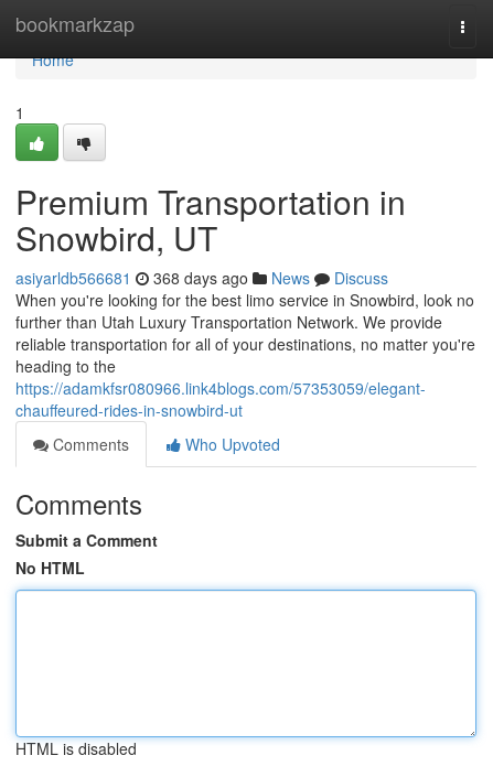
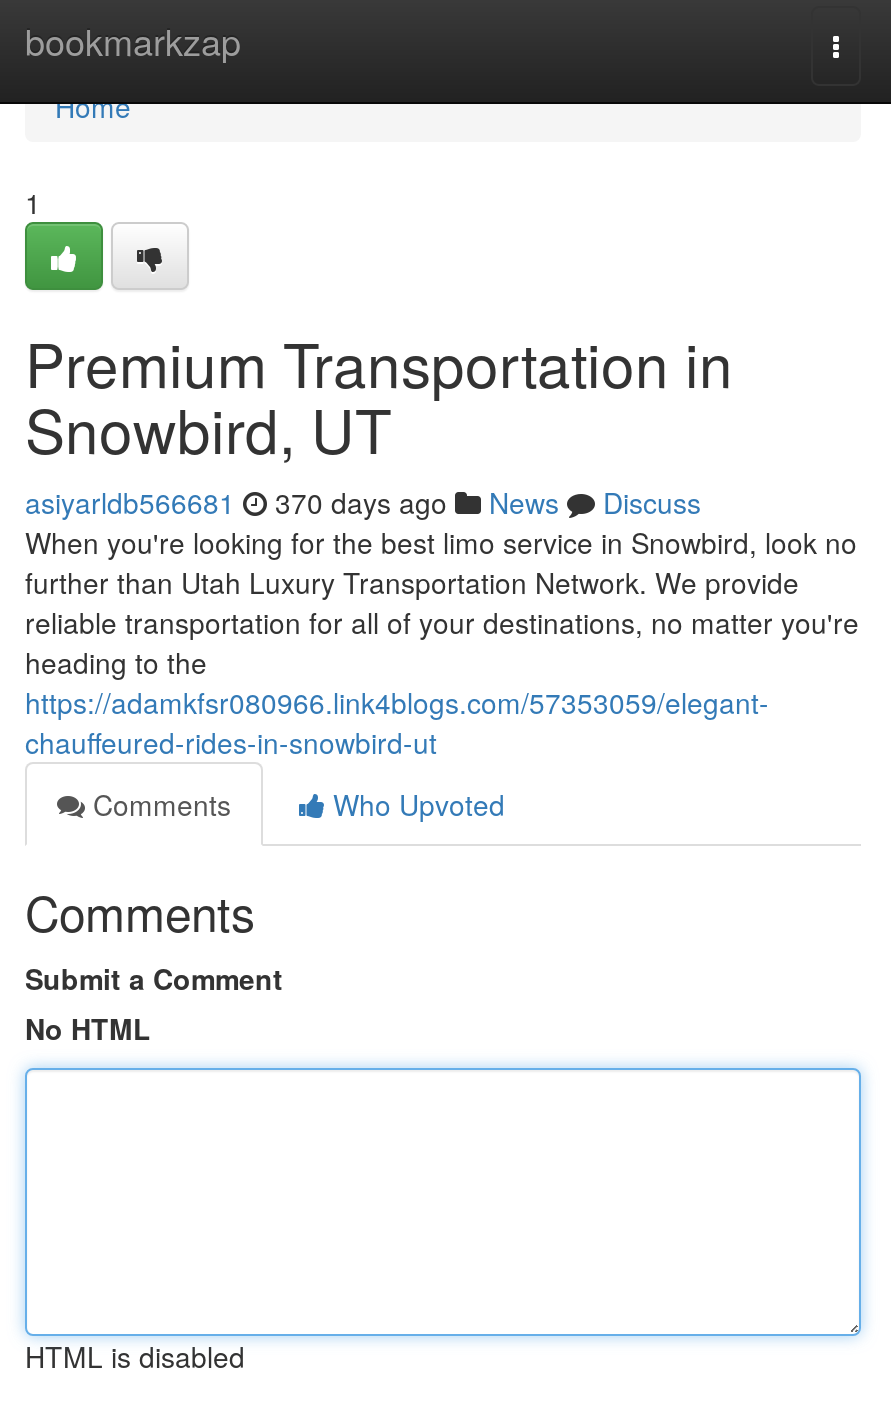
[15,267,388,289] asiyarldb566681 368 days ago News Discuss -> [25,482,701,522] asiyarldb566681 370 days ago News Discuss

